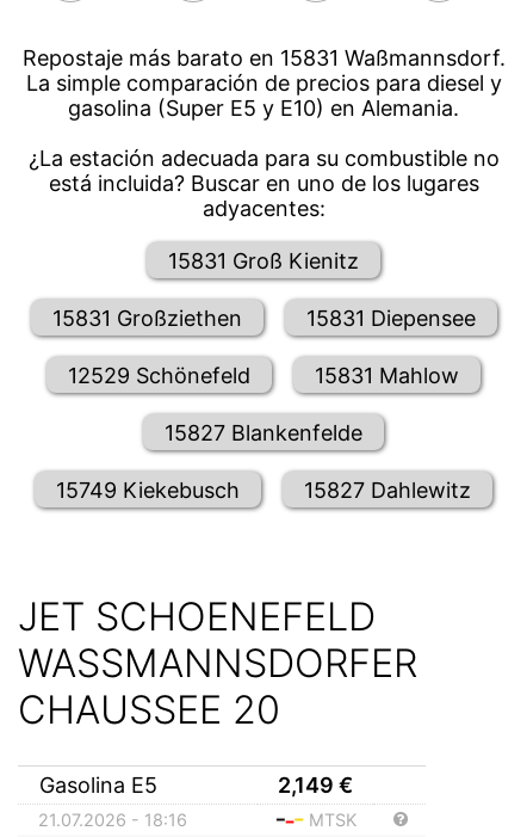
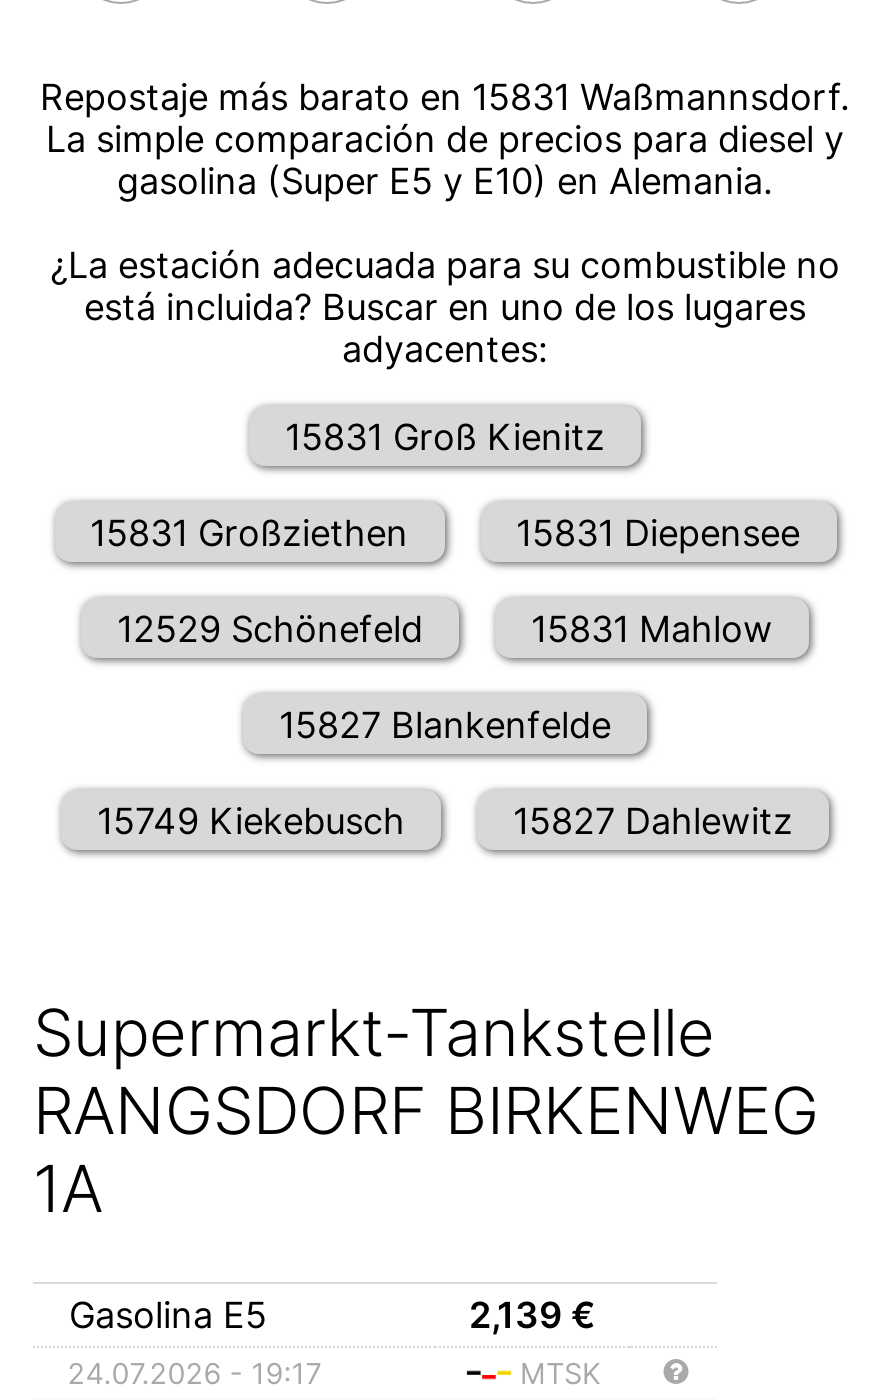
[18,593,417,733] JET SCHOENEFELD | WASSMANNSDORFER | CHAUSSEE 20 -> [33,994,819,1228] Supermarkt-Tankstelle | RANGSDORF BIRKENWEG | 1A
[278,772,353,797] 2,149 € -> [469,1294,595,1336] 2,139 €
[39,809,188,830] 21.07.2026 - 18:16 -> [68,1356,322,1390] 24.07.2026 - 19:17

